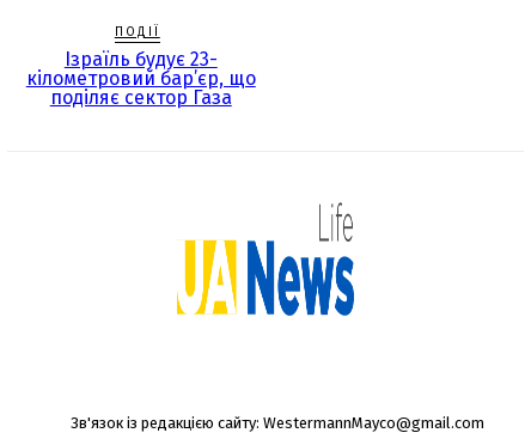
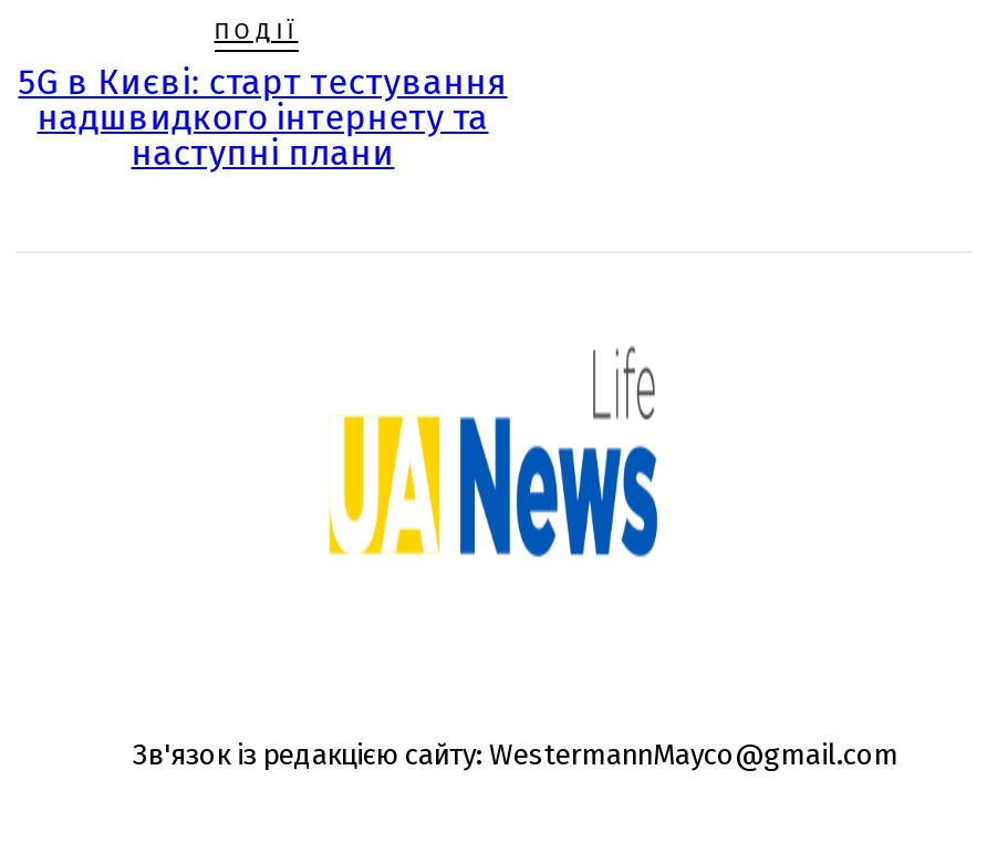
[26,48,256,109] Ізраїль будує 23- | кілометровий бар’єр, що | поділяє сектор Газа -> [18,61,507,174] 5G в Києві: старт тестування | надшвидкого інтернету та | наступні плани

